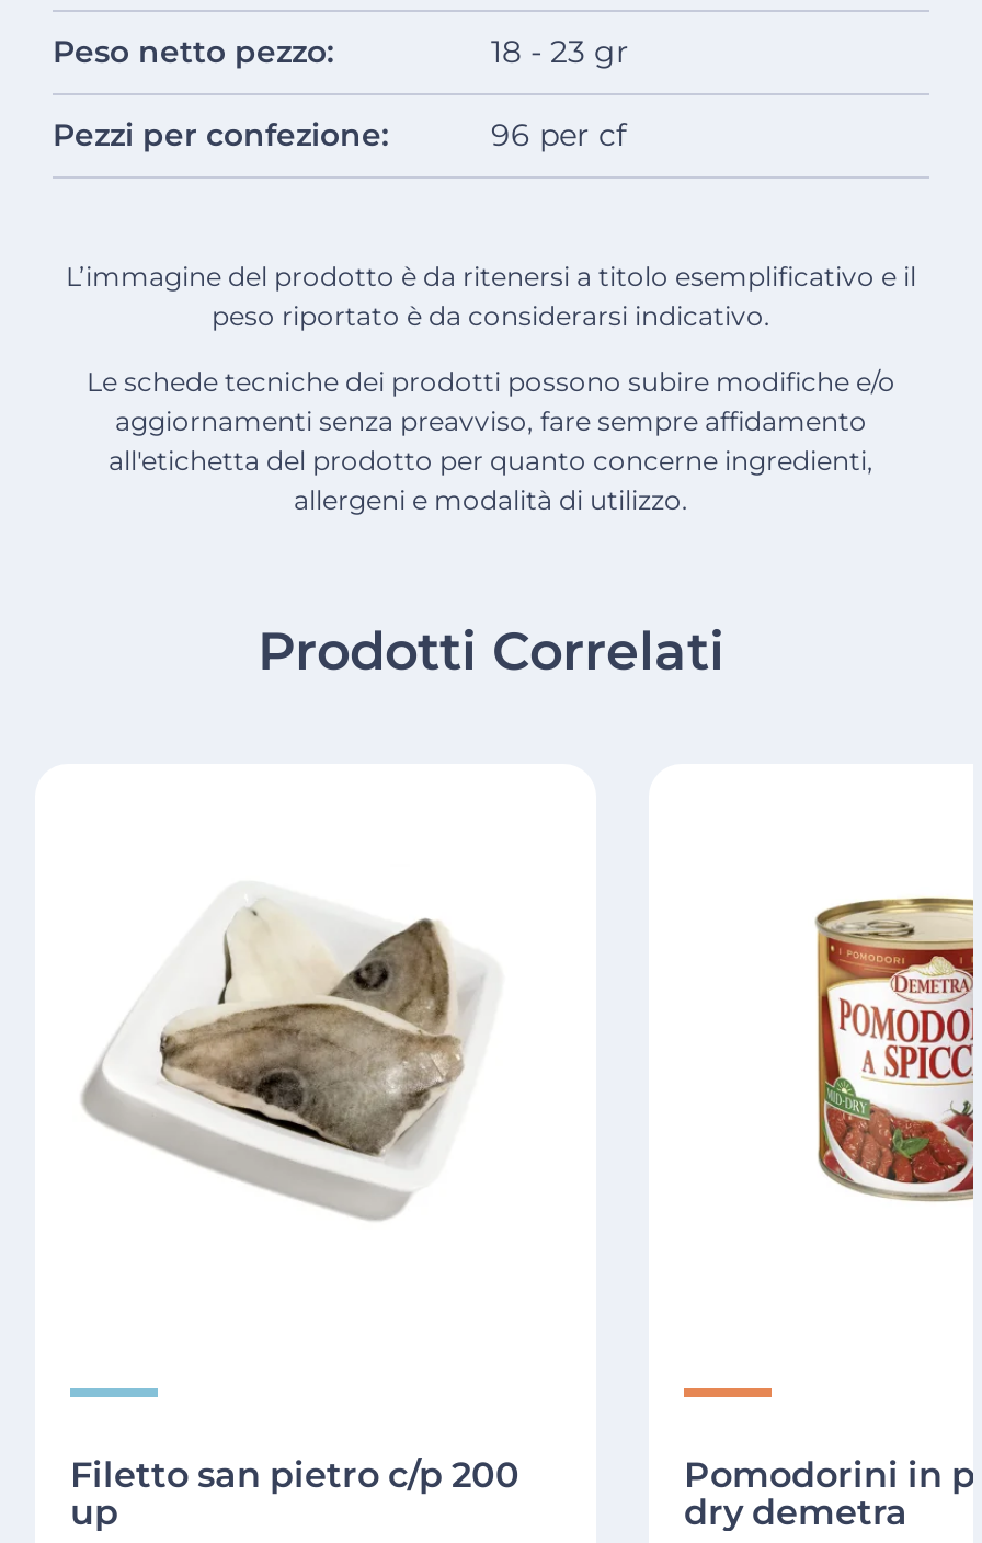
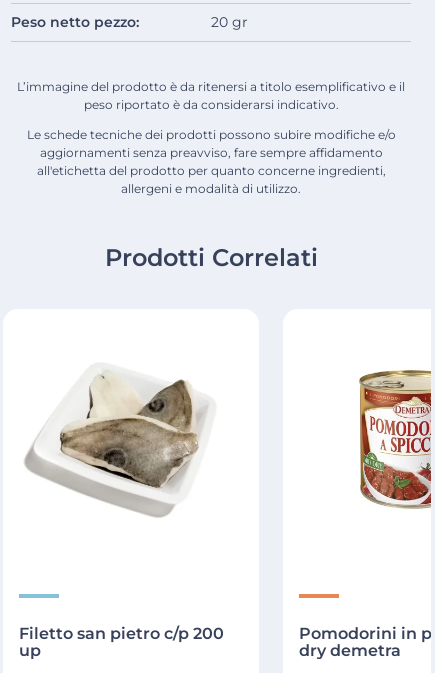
[53,32,629,155] 18 - 23 gr | Pezzi per confezione: | 96 per cf -> [211,13,248,31] 20 gr

